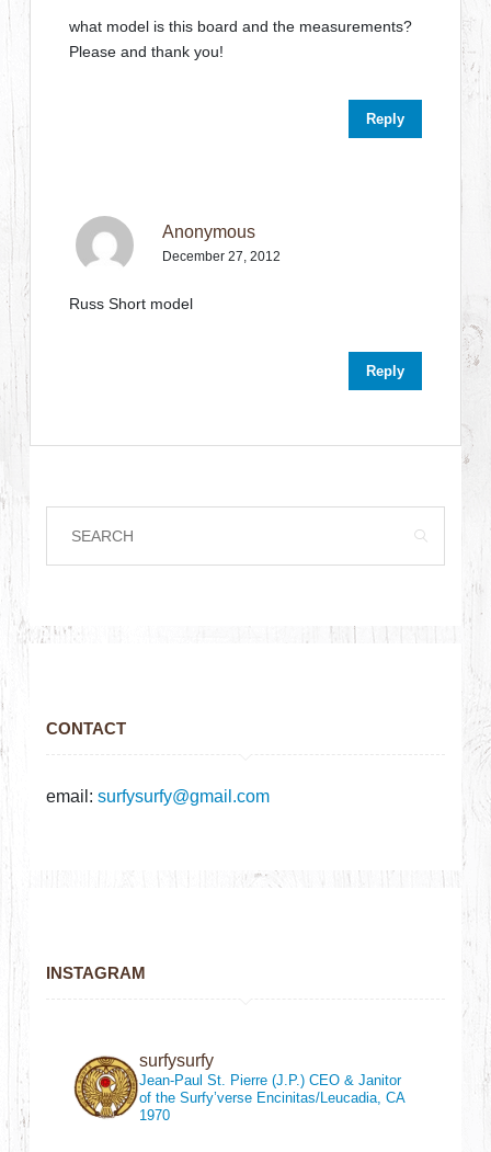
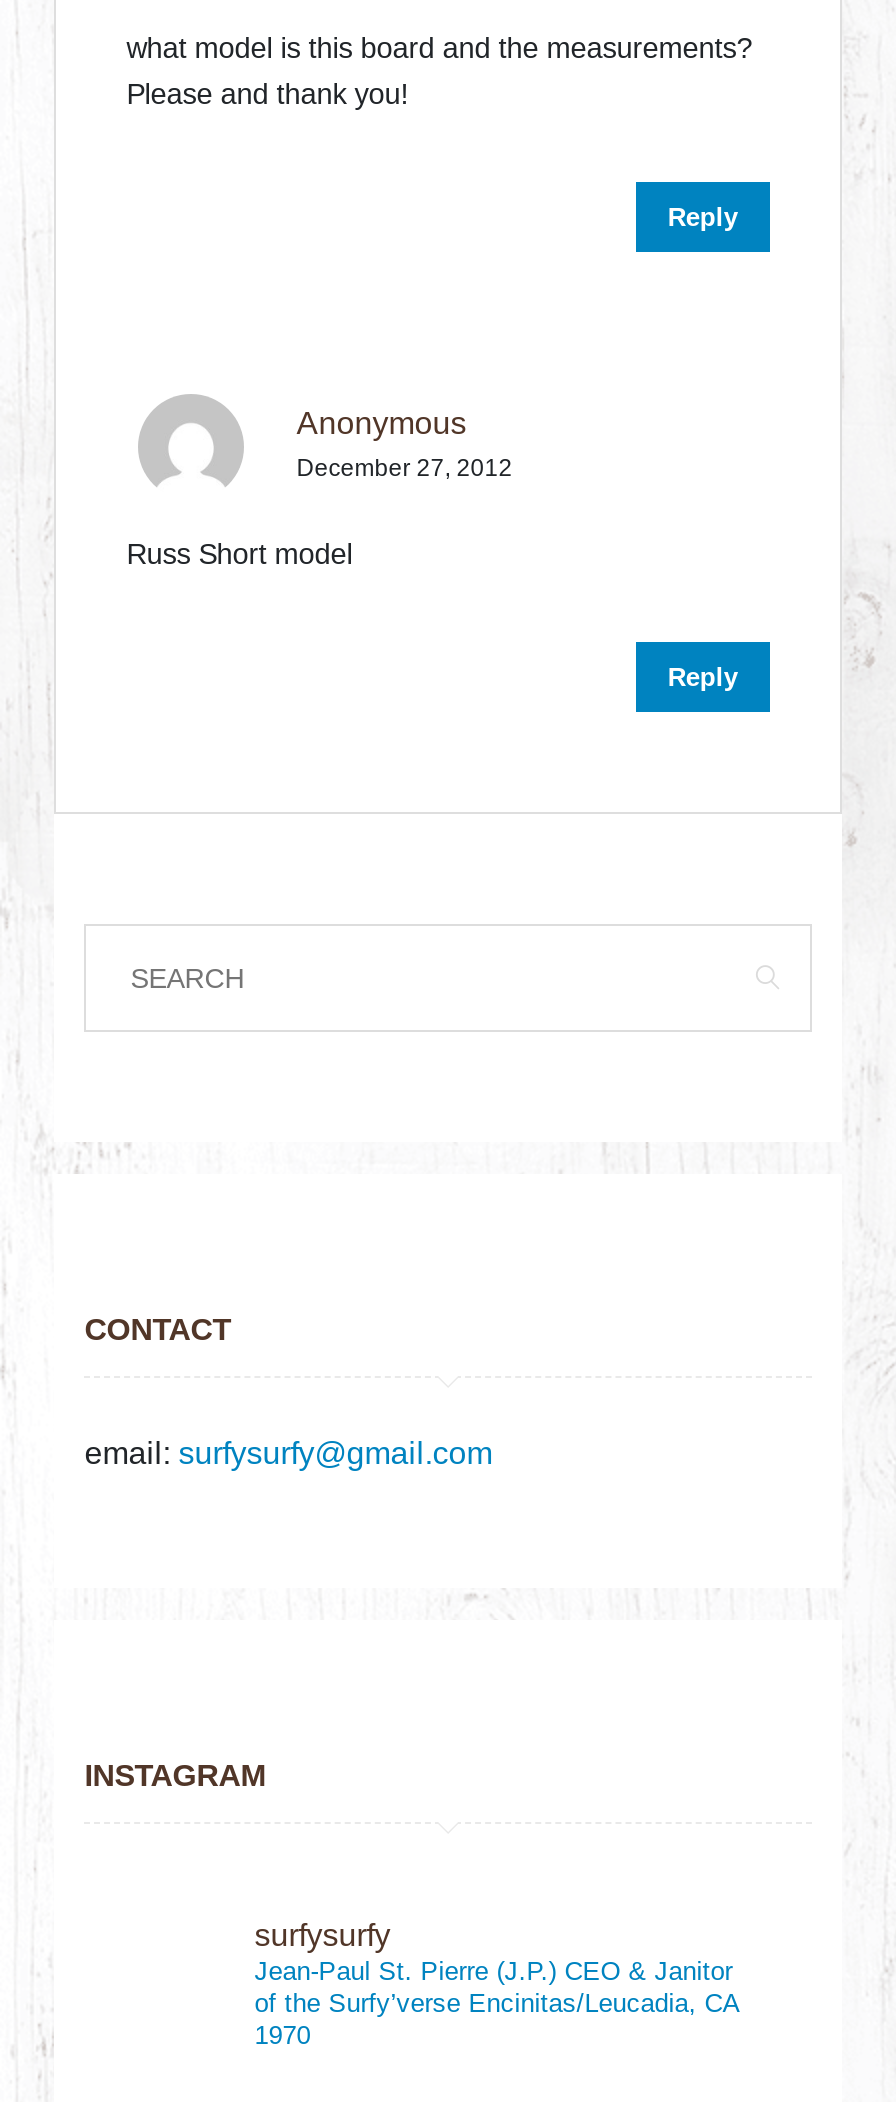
[72,1054,136,1120] [image] -> none

